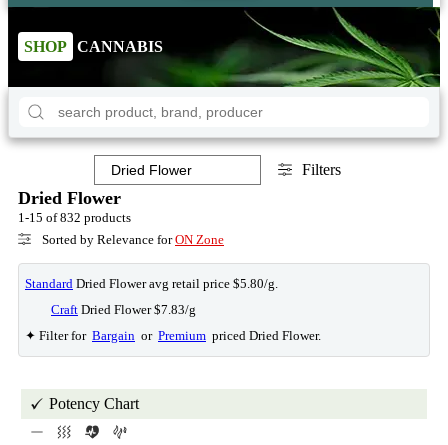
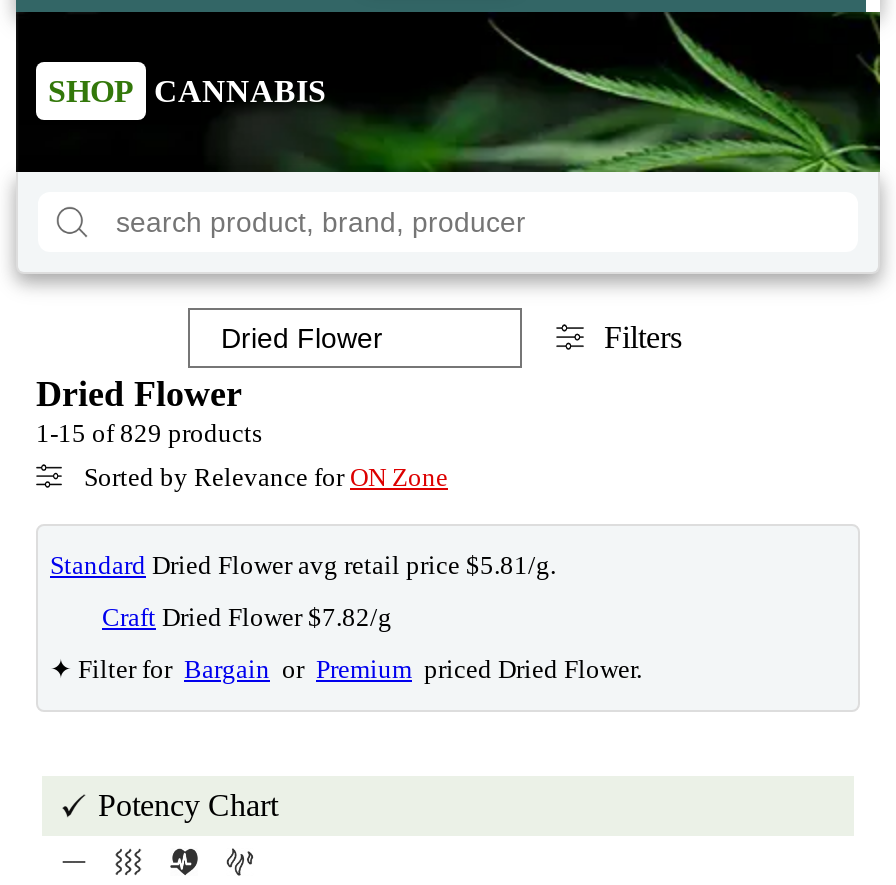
[18,210,131,225] 1-15 of 832 products -> [36,418,262,448] 1-15 of 829 products
[25,276,278,291] Standard Dried Flower avg retail price $5.80/g. -> [50,550,556,580] Standard Dried Flower avg retail price $5.81/g.
[51,302,196,317] Craft Dried Flower $7.83/g -> [102,602,392,632] Craft Dried Flower $7.82/g

